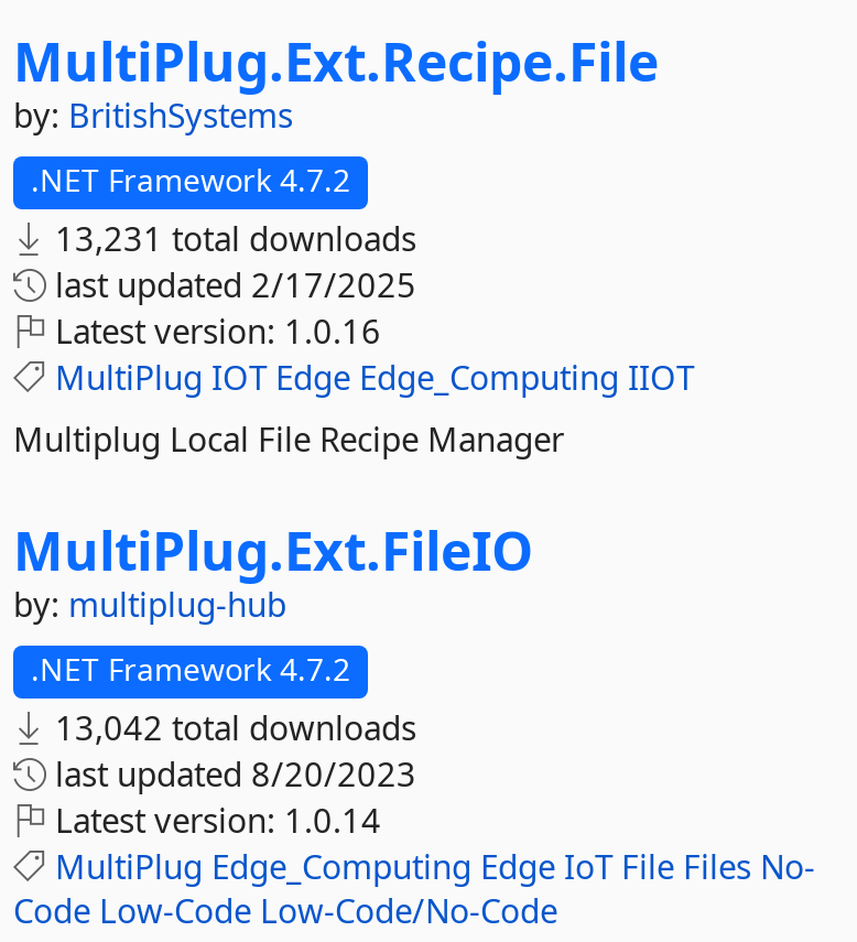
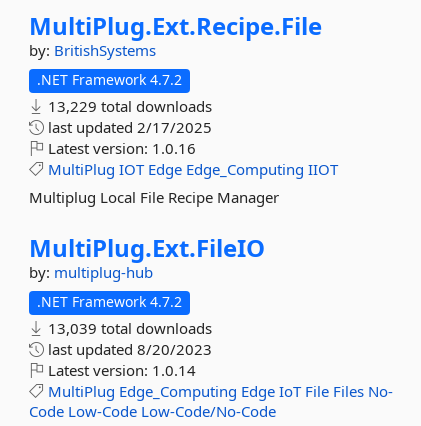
[46,216,416,260] 13,231 total downloads -> [44,96,212,116] 13,229 total downloads
[46,705,416,749] 13,042 total downloads -> [44,318,212,338] 13,039 total downloads

